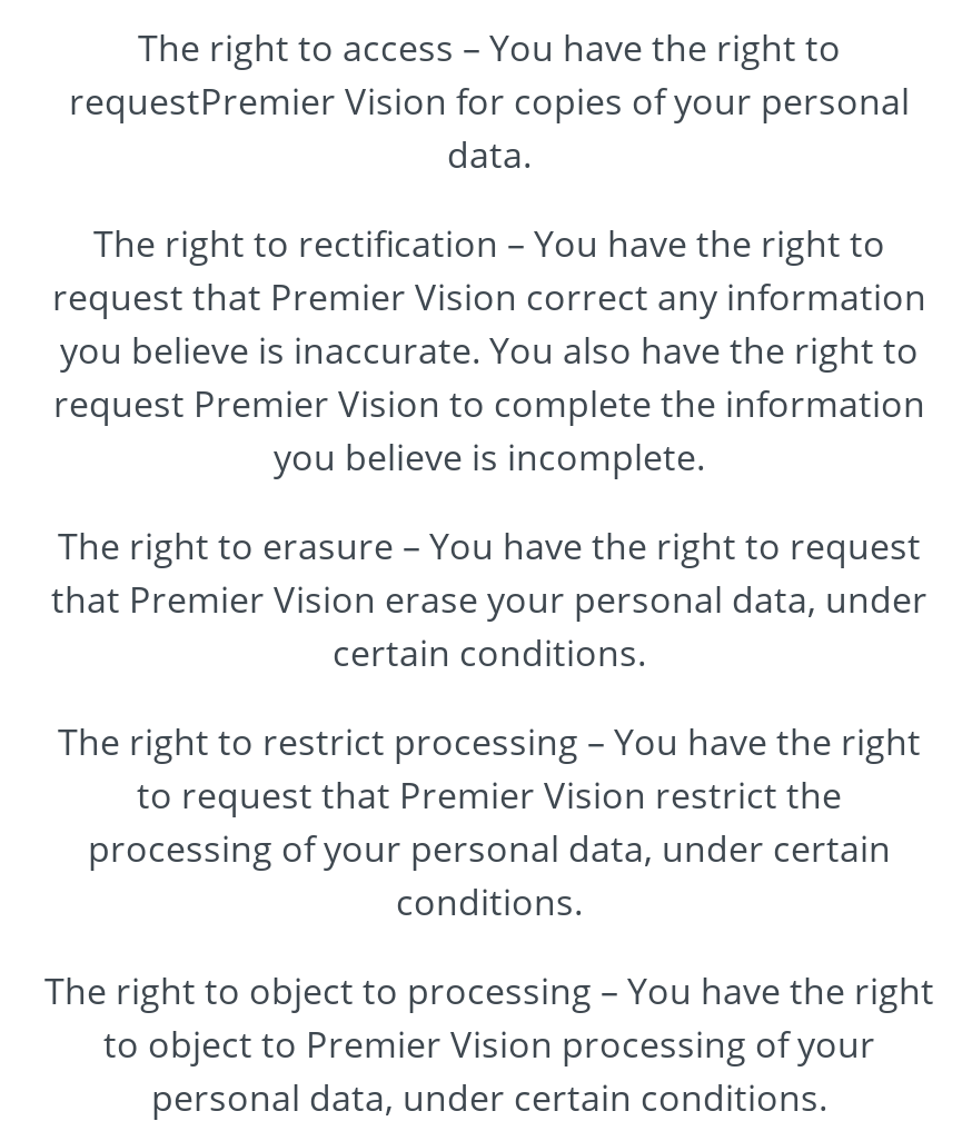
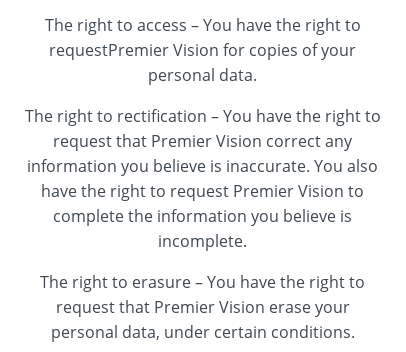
[44,272,934,1069] request that Premier Vision correct any information | you believe is inaccurate. You also have the right to | request Premier Vision to complete the information | you believe is incomplete. | The right to erasure – You have the right to request | that Premier Vision erase your personal data, under | certain conditions. | The right to restrict processing – You have the right | to request that Premier Vision restrict the | processing of your personal data, under certain | conditions. | The right to object to processing – You have the right | to object to Premier Vision processing of your -> [27,130,378,318] request that Premier Vision correct any | information you believe is inaccurate. You also | have the right to request Premier Vision to | complete the information you believe is | incomplete. | The right to erasure – You have the right to | request that Premier Vision erase your

